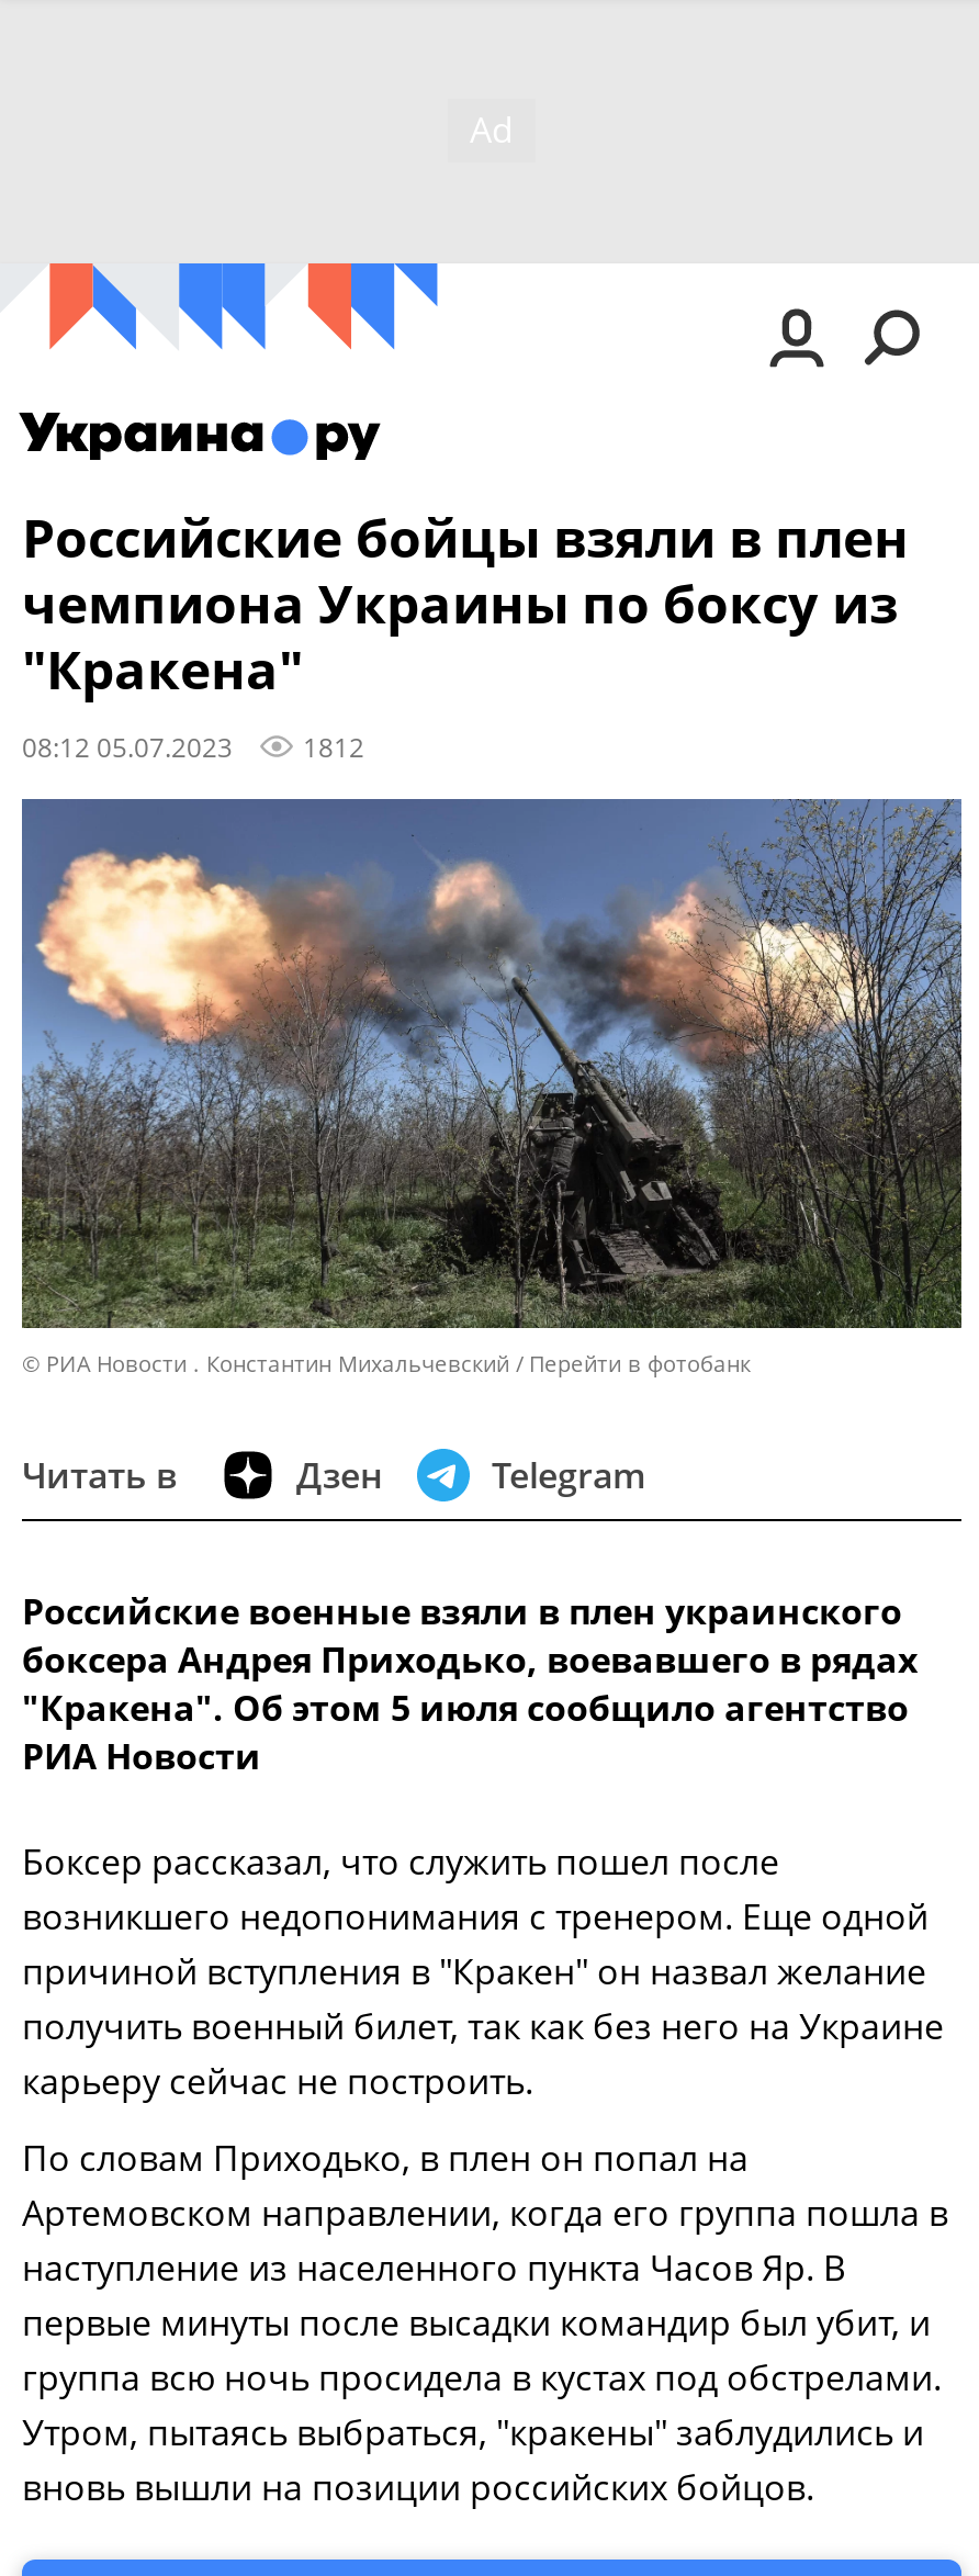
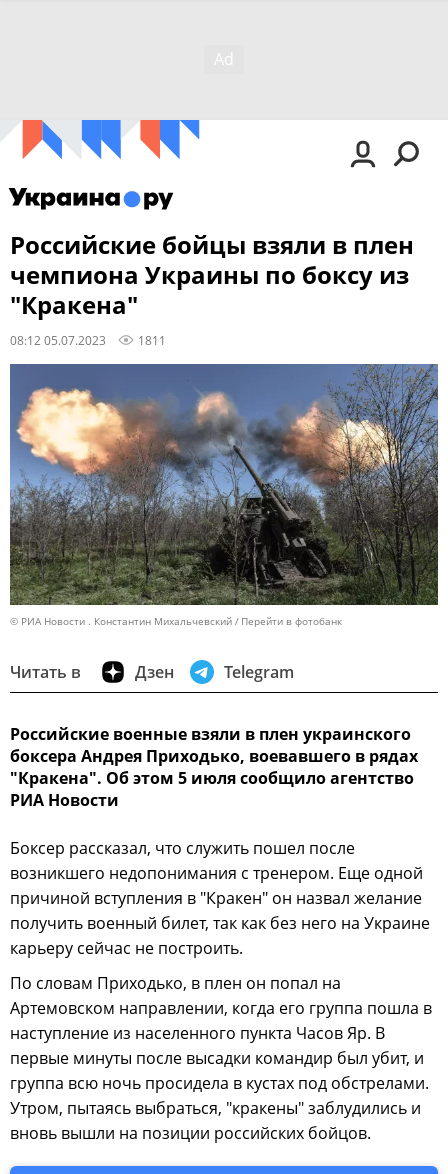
[22,729,364,764] 08:12 05.07.2023 1812 -> [10,332,166,348] 08:12 05.07.2023 1811

